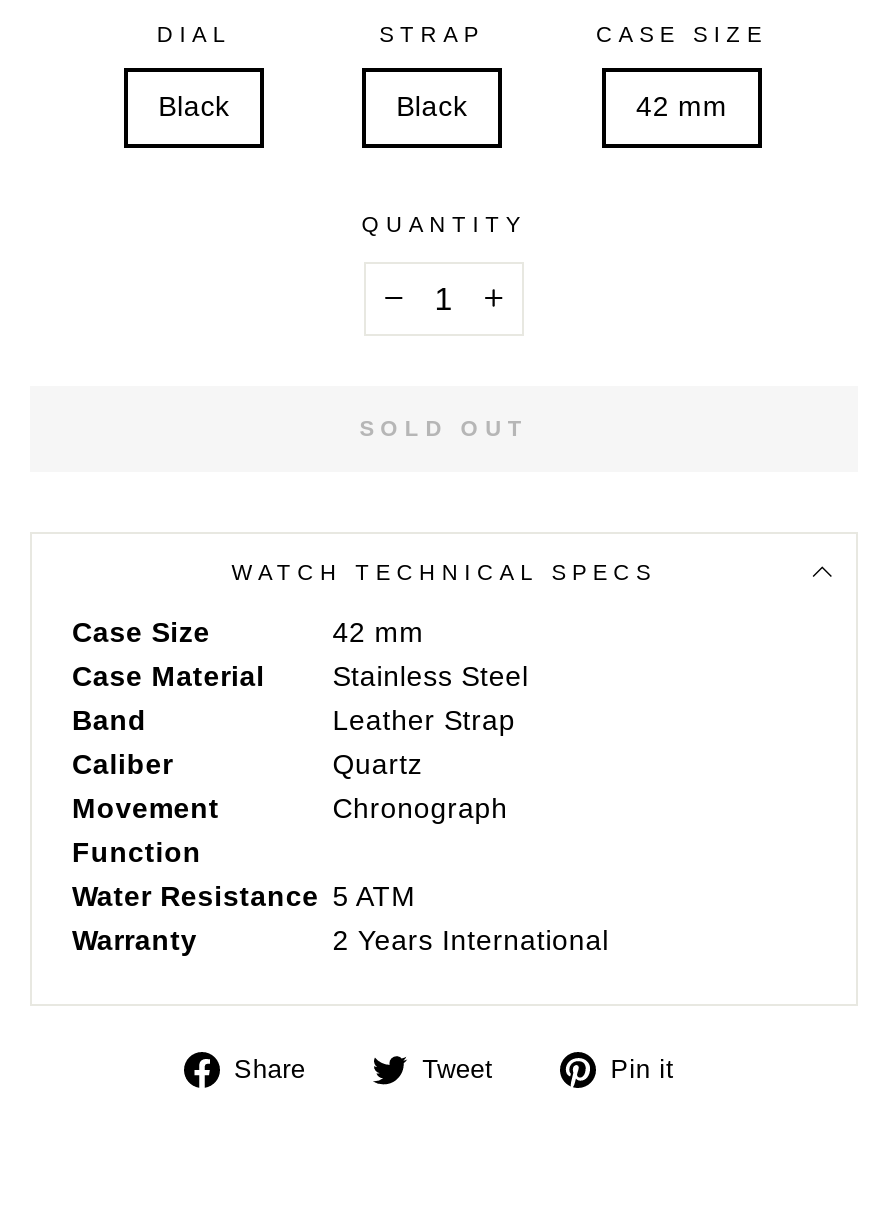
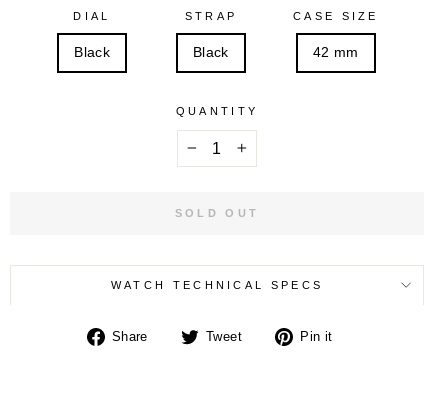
[72,618,529,868] Case Size | 42 mm | Case Material | Stainless Steel | Band | Leather Strap | Caliber | Quartz | Movement | Function -> none
[72,794,609,956] Chronograph | Water Resistance 5 ATM | Warranty | 2 Years International -> none

